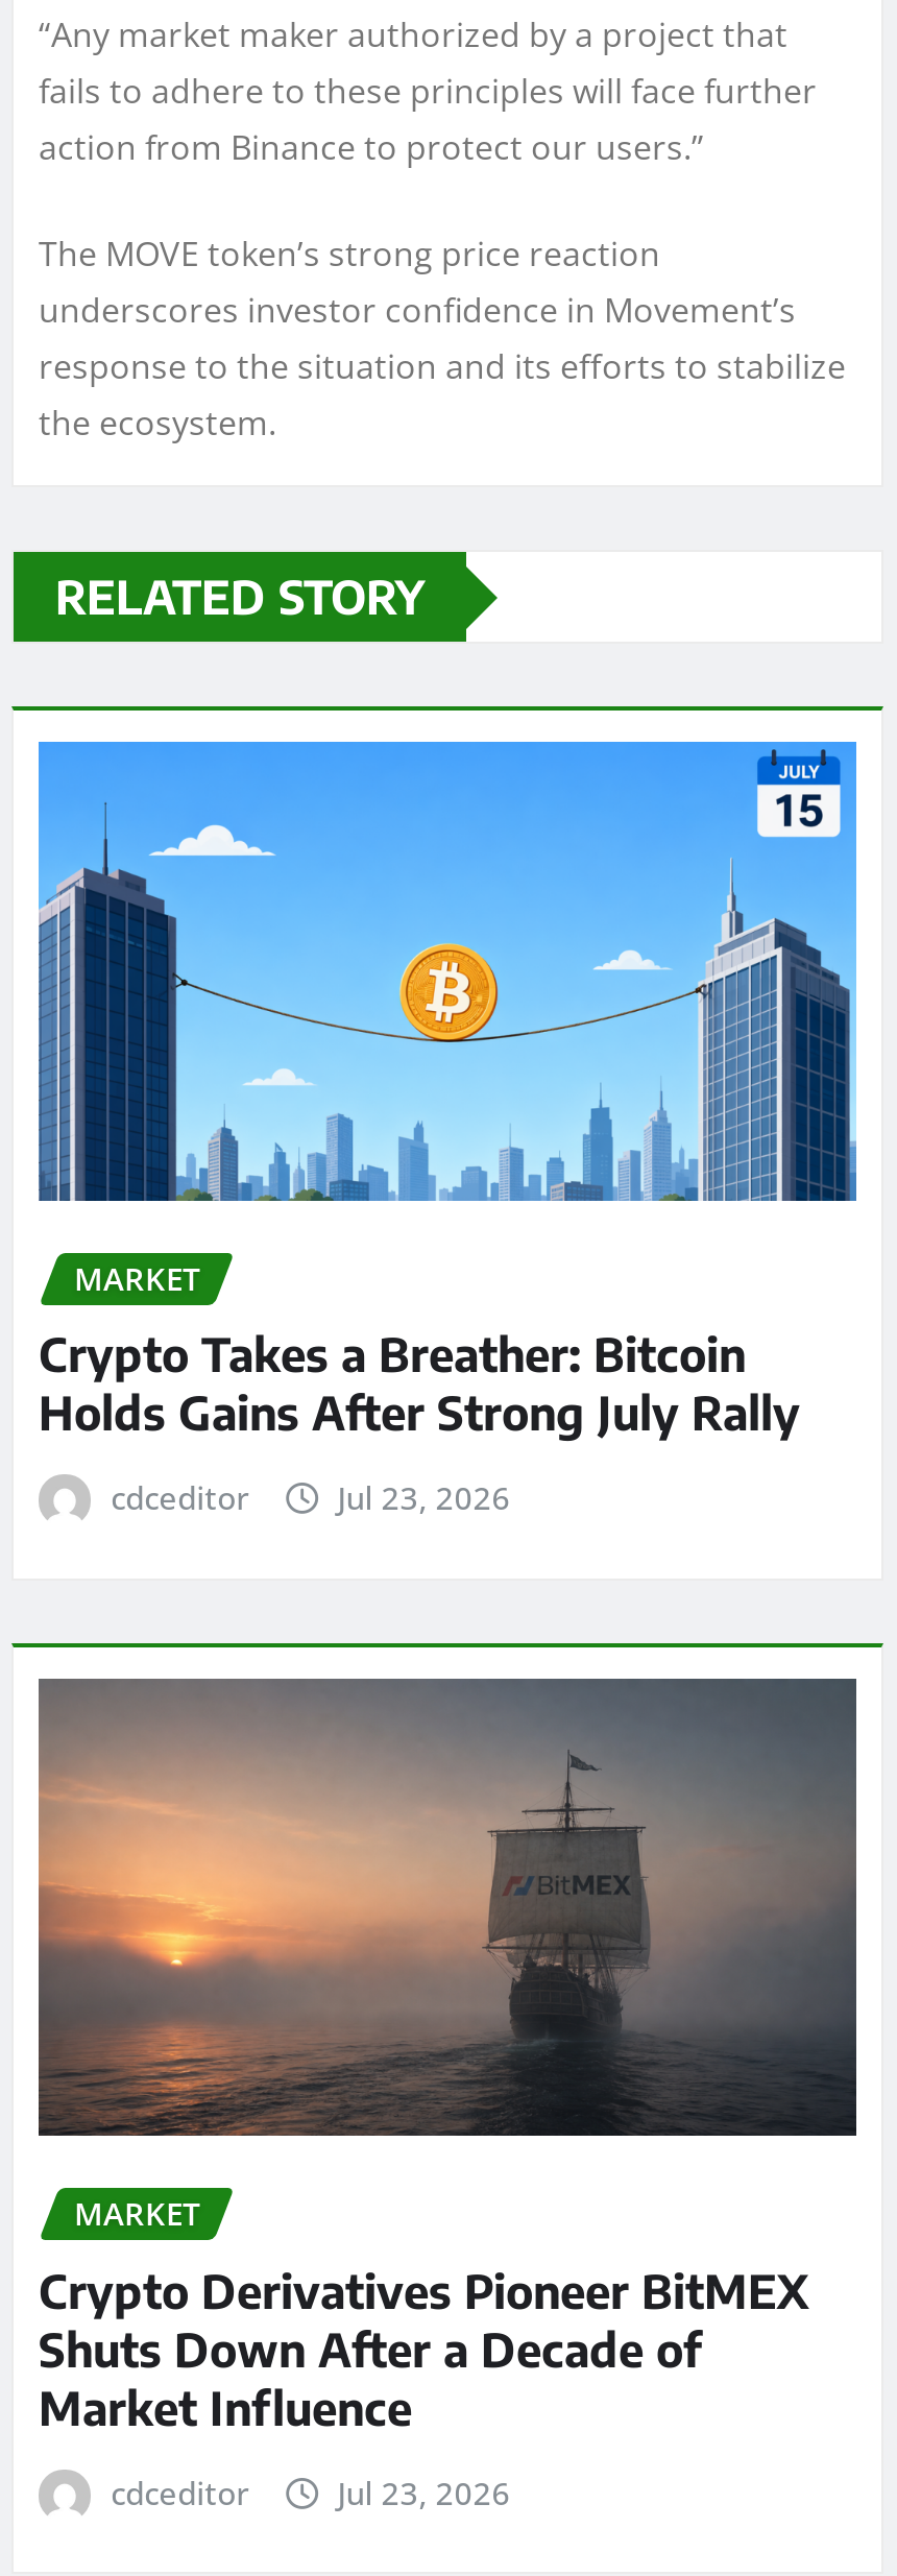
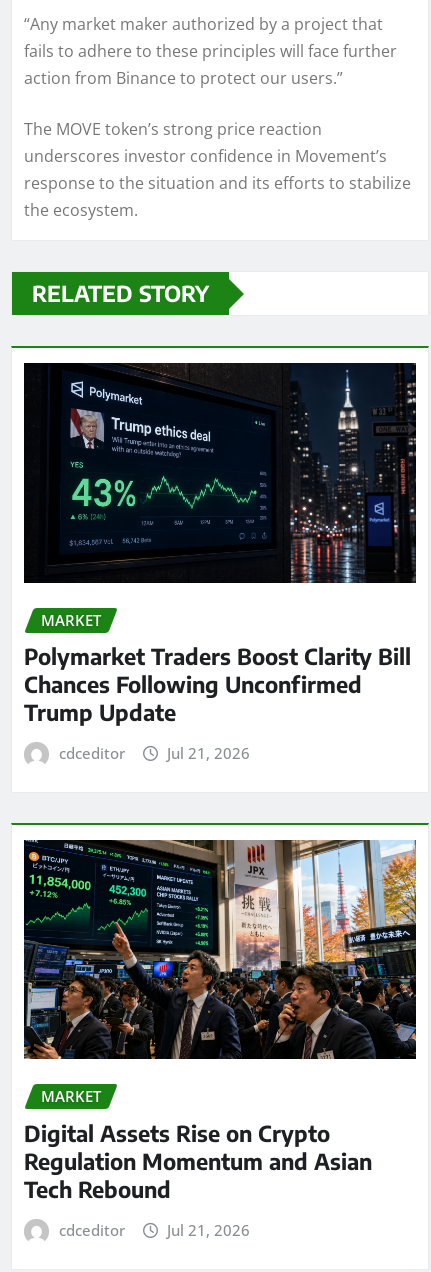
[37,740,858,1203] [image] -> [23,362,417,584] [image]
[39,1324,800,1441] Crypto Takes a Breather: Bitcoin | Holds Gains After Strong July Rally -> [24,642,411,726] Polymarket Traders Boost Clarity Bill | Chances Following Unconfirmed | Trump Update
[337,1477,510,1518] Jul 23, 2026 -> [167,743,250,763] Jul 21, 2026
[37,1677,858,2138] [image] -> [23,839,417,1060] [image]
[39,2260,808,2436] Crypto Derivatives Pioneer BitMEX | Shuts Down After a Decade of | Market Influence -> [24,1119,372,1203] Digital Assets Rise on Crypto | Regulation Momentum and Asian | Tech Rebound
[337,2471,510,2513] Jul 23, 2026 -> [167,1220,250,1240] Jul 21, 2026

